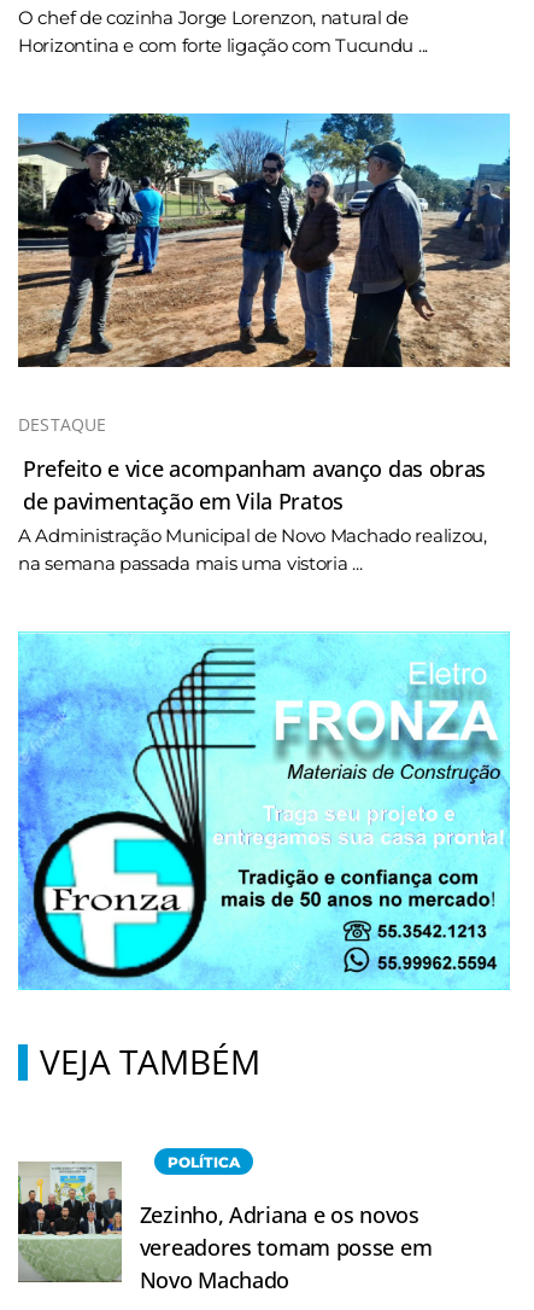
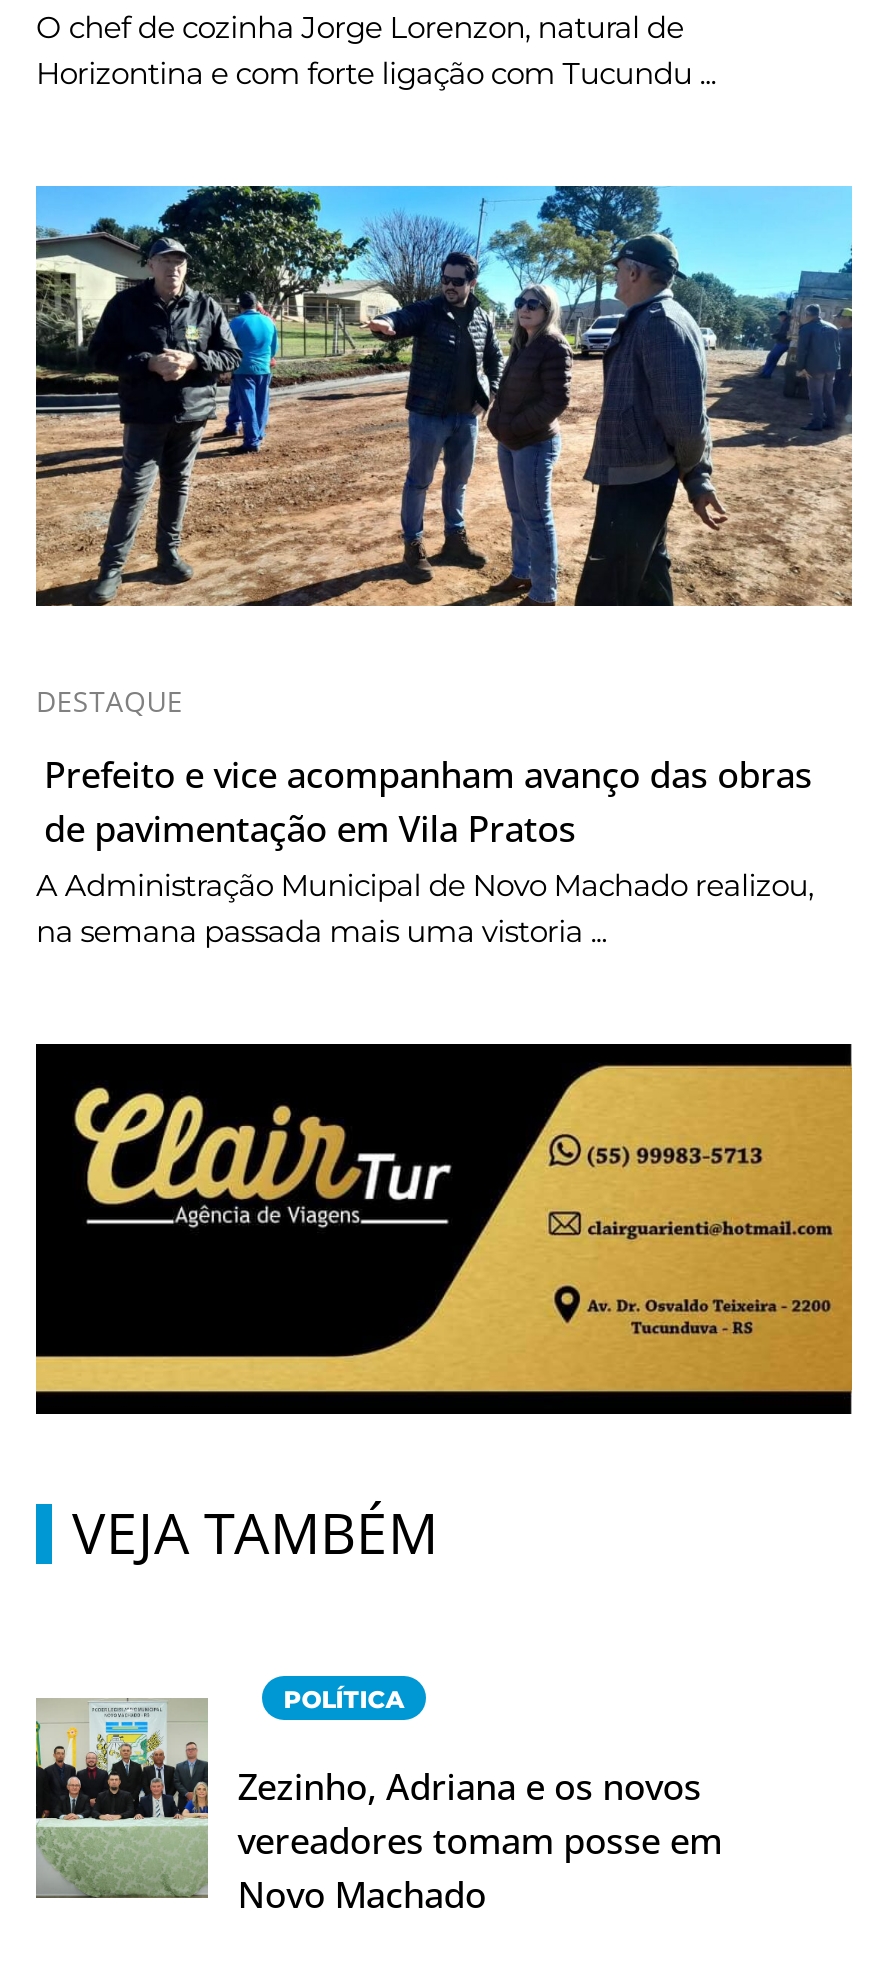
[17,630,511,991] [image] -> [34,1041,854,1417] [image]

